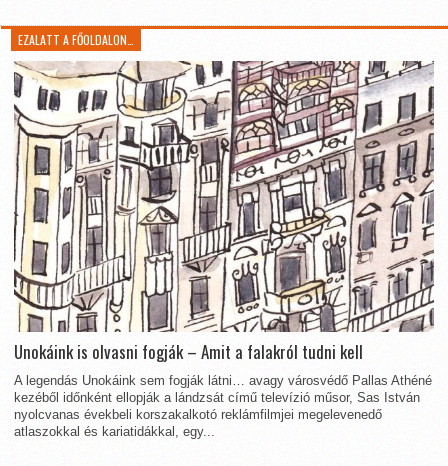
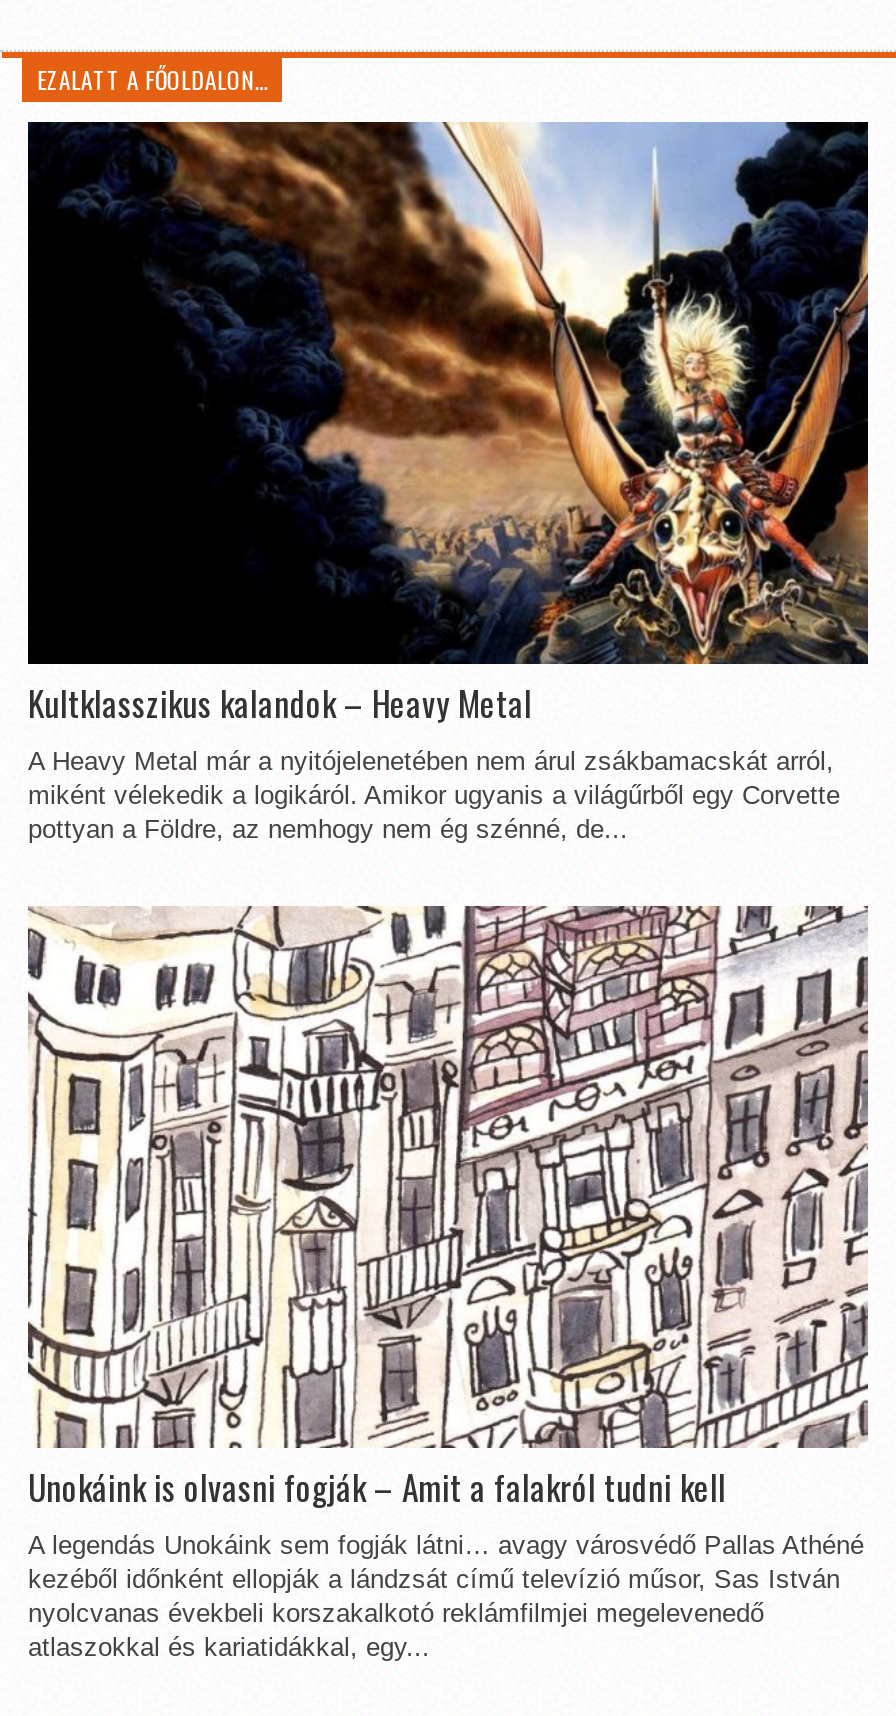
none -> [26,120,870,844] [image] | Kultklasszikus kalandok – Heavy Metal | A Heavy Metal már a nyitójelenetében nem árul zsákbamacskát arról, | miként vélekedik a logikáról. Amikor ugyanis a világűrből egy Corvette | pottyan a Földre, az nemhogy nem ég szénné, de...

